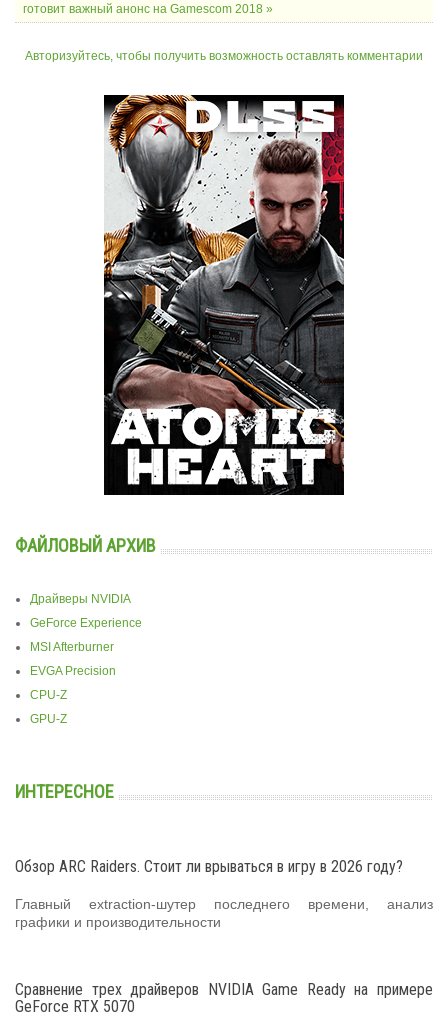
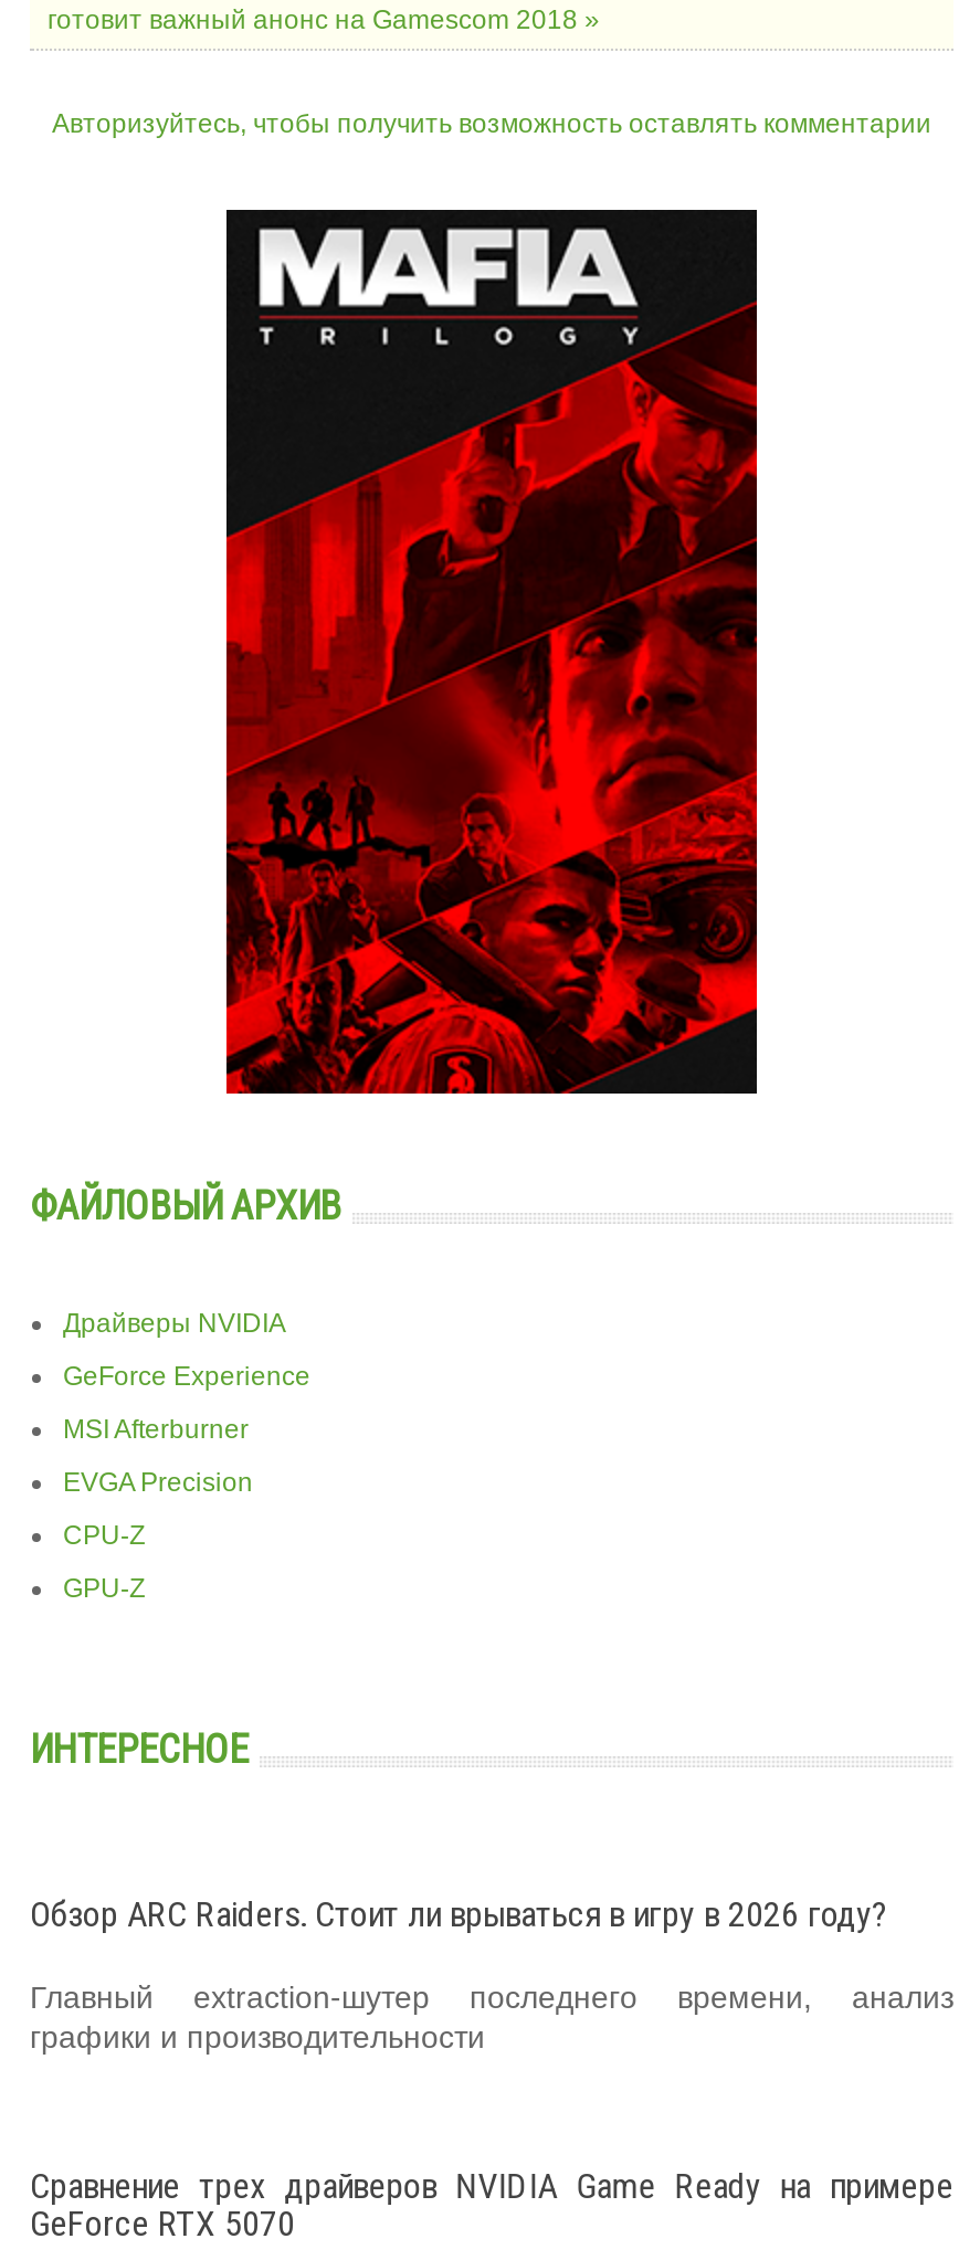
[103,94,345,496] [image] -> [224,208,759,1096] [image]

